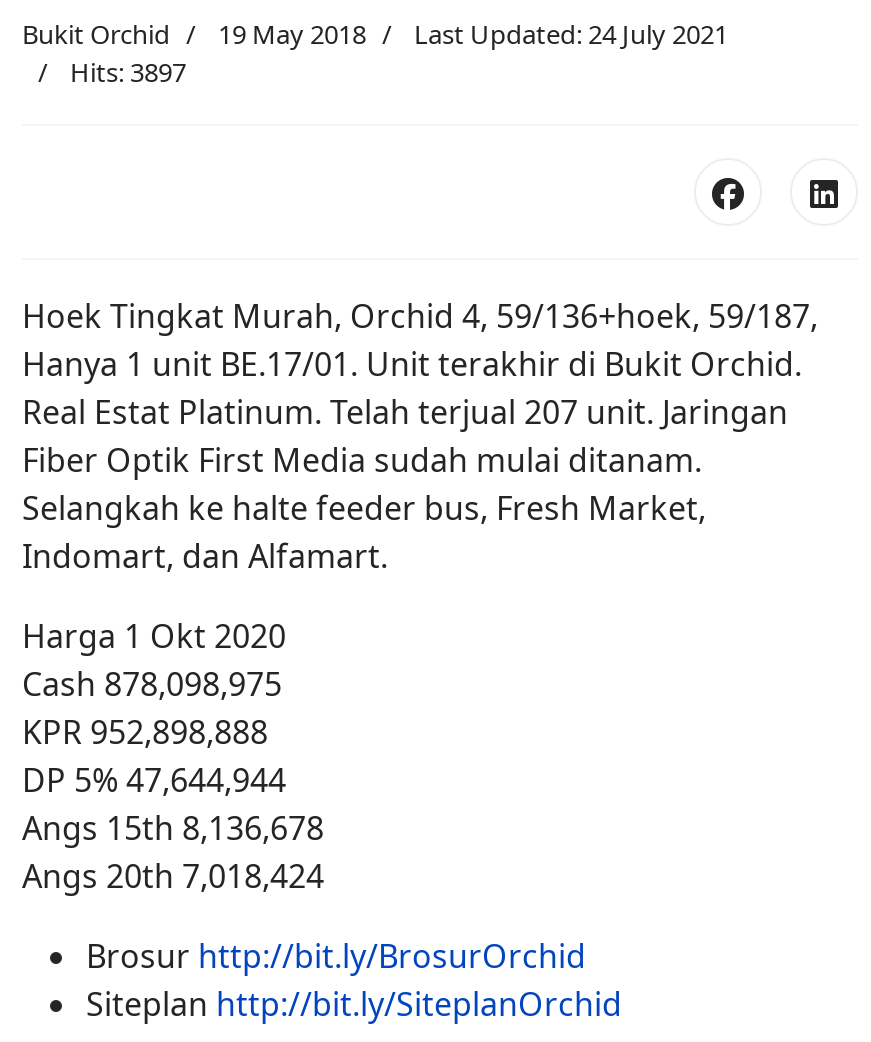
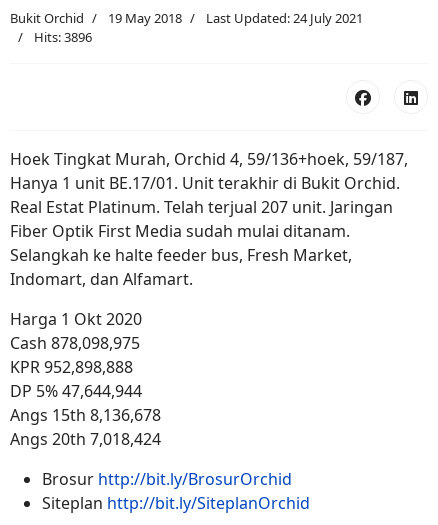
[70,54,186,90] Hits: 3897 -> [34,28,92,46] Hits: 3896

